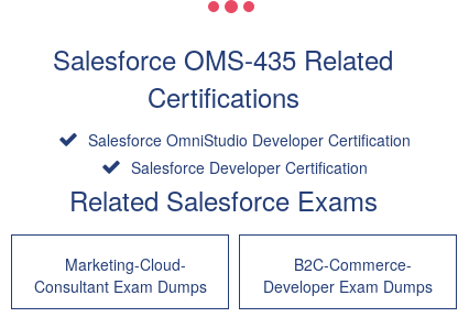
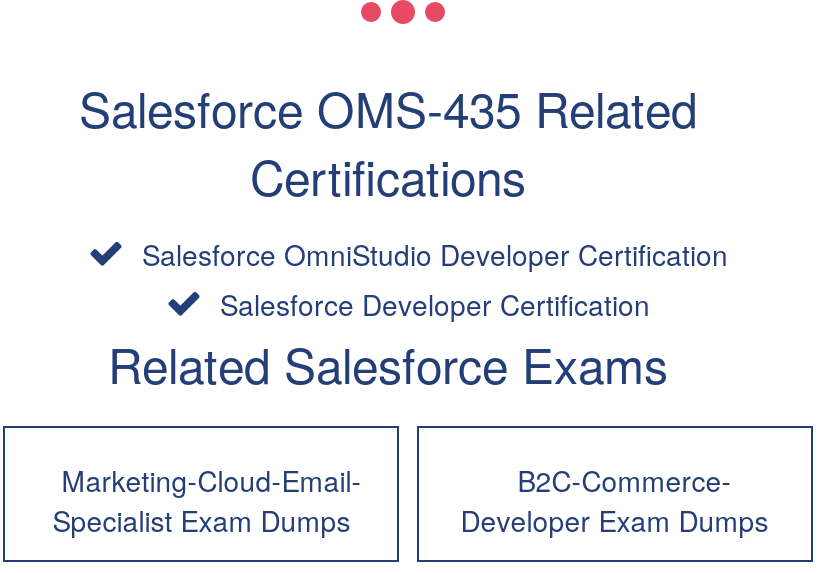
[34,254,207,298] Marketing-Cloud- | Consultant Exam Dumps -> [52,461,361,541] Marketing-Cloud-Email- | Specialist Exam Dumps

